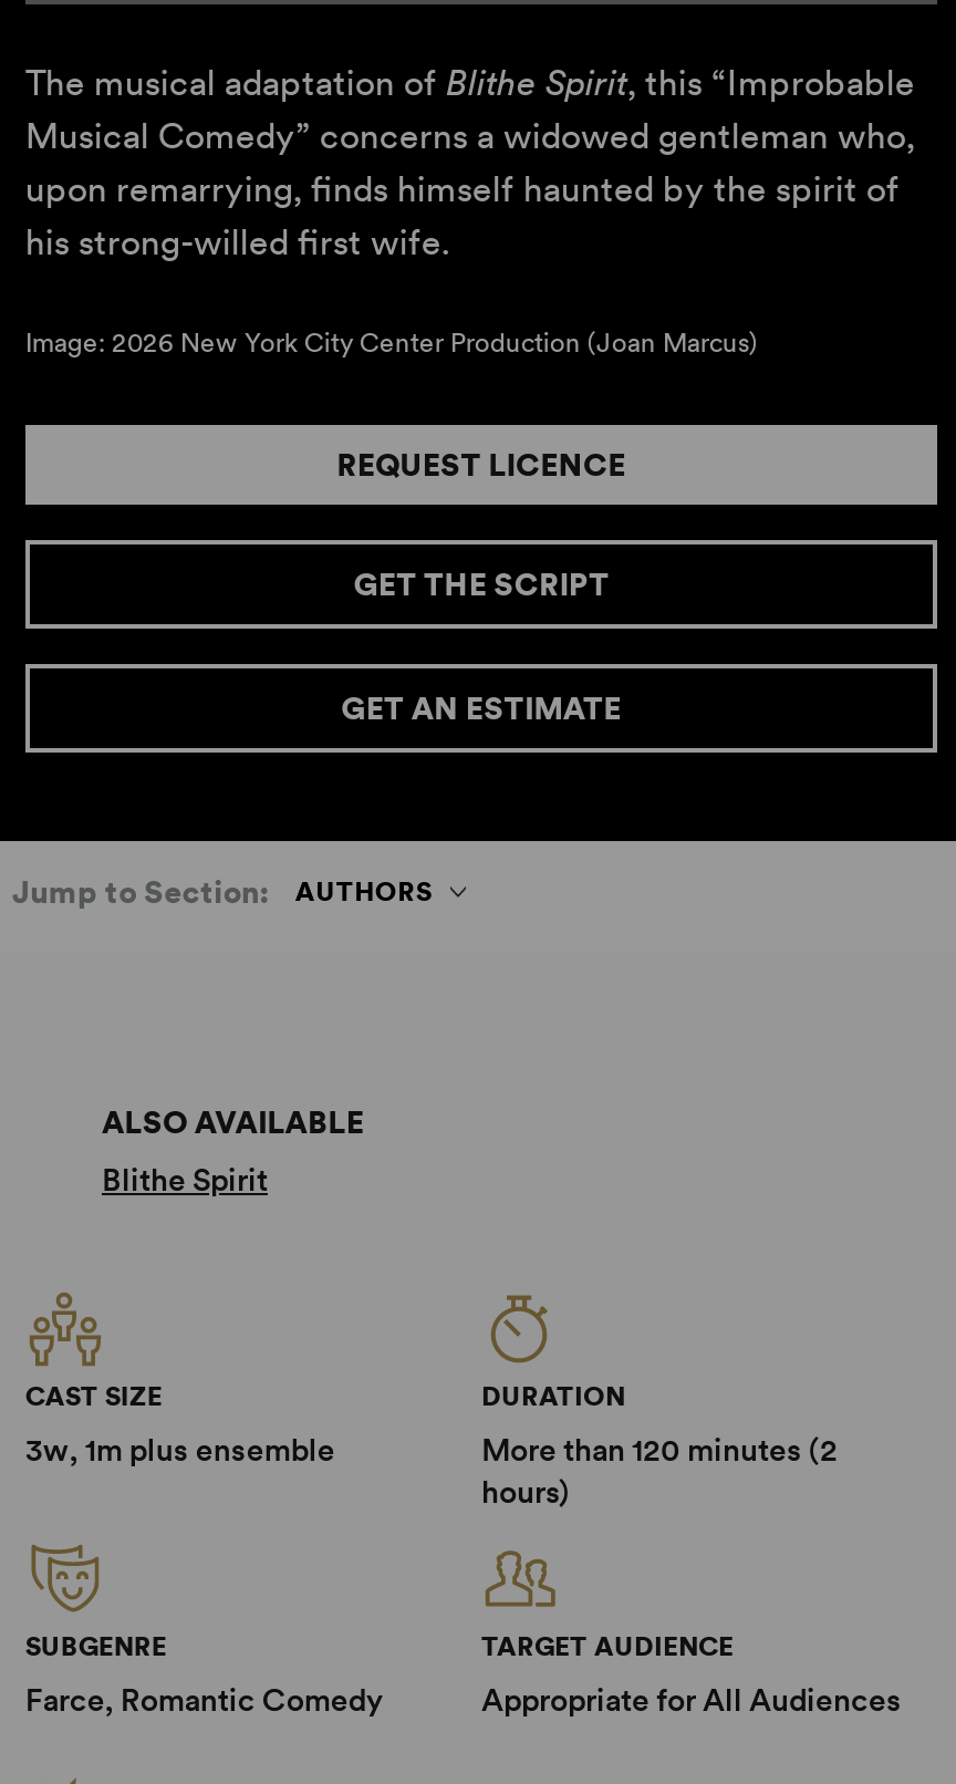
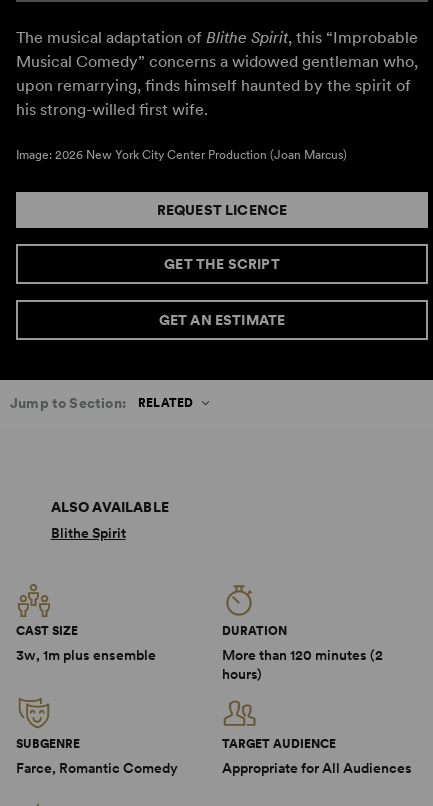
[295,877,432,907] AUTHORS -> [138,396,194,410] RELATED

